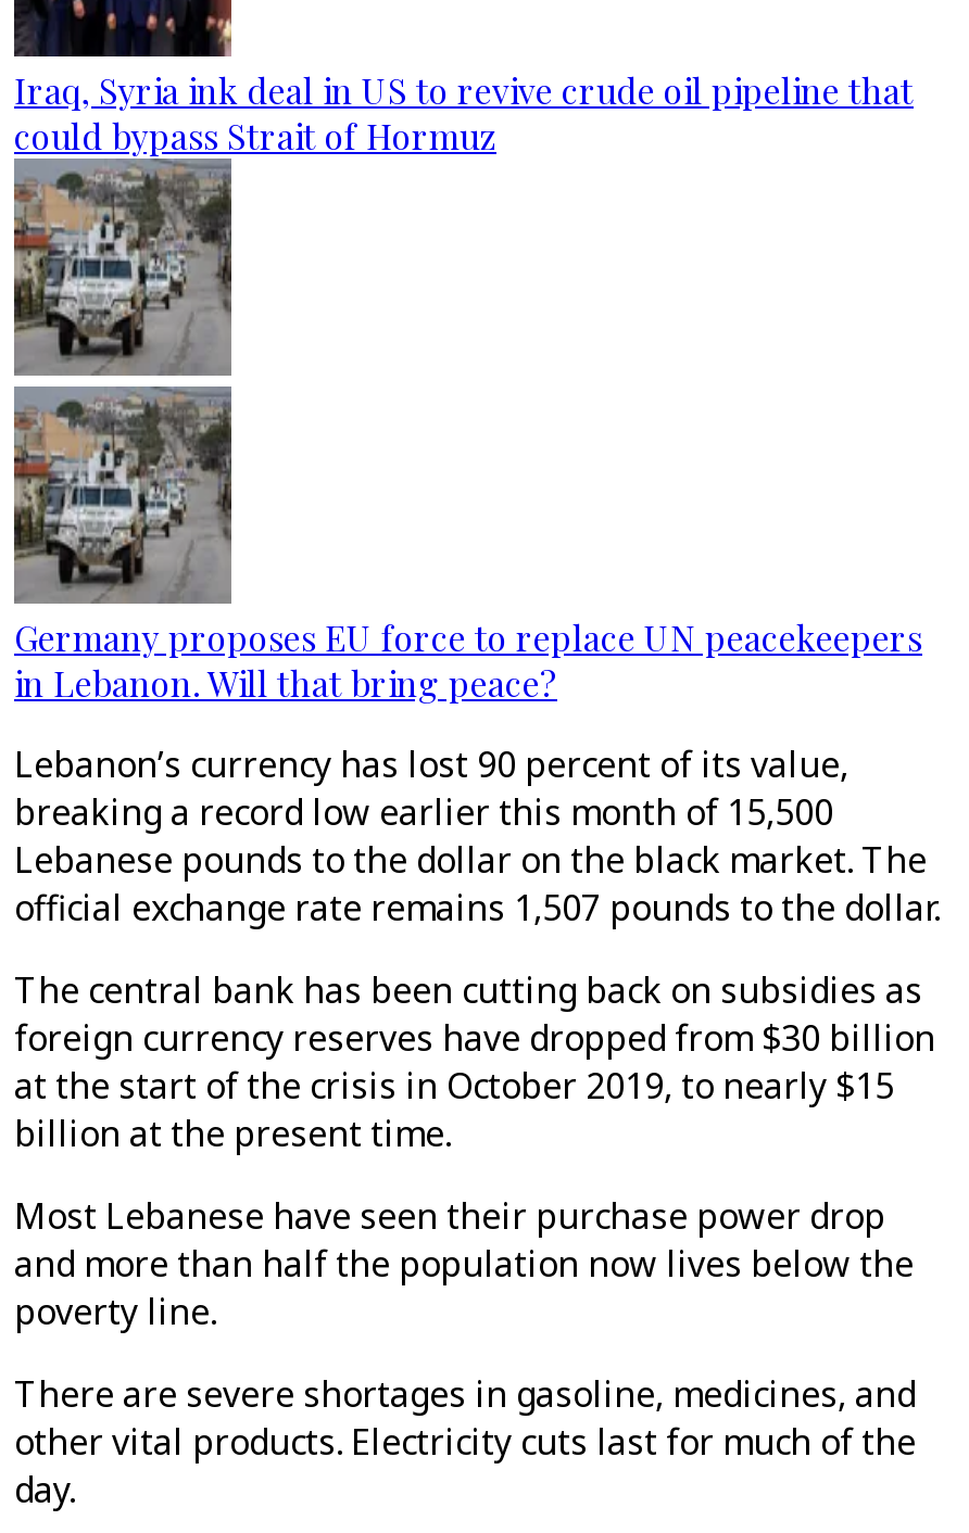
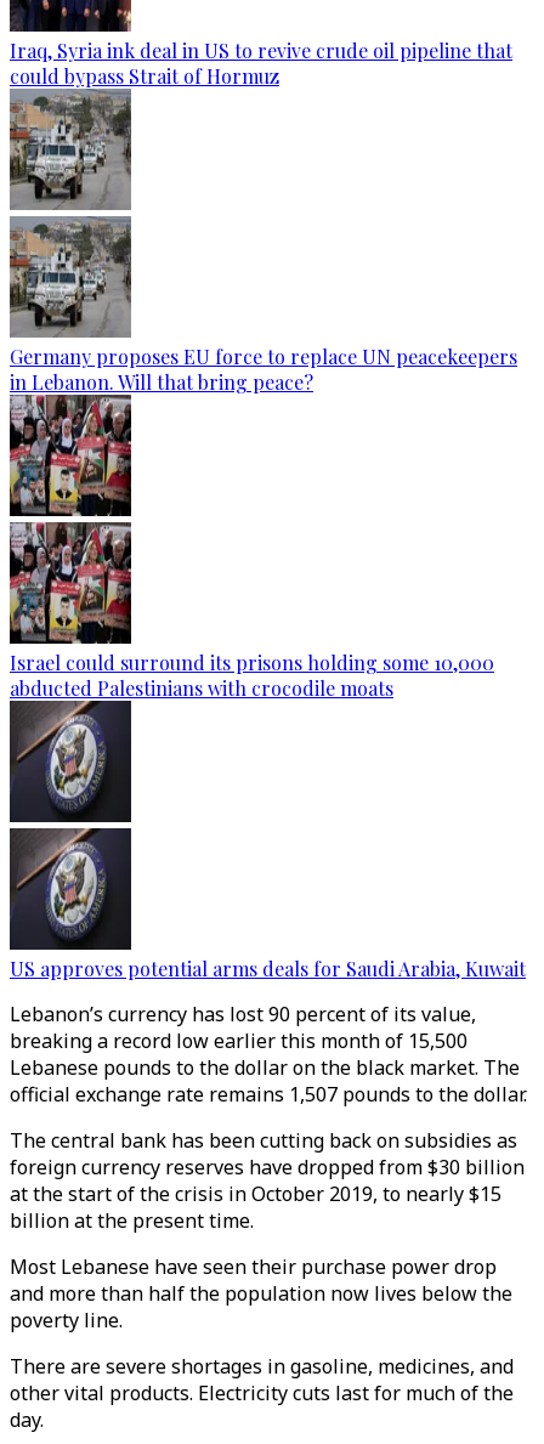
none -> [8,398,494,701] [image] | Israel could surround its prisons holding some 10,000 | abducted Palestinians with crocodile moats
none -> [8,710,526,981] [image] | US approves potential arms deals for Saudi Arabia, Kuwait

